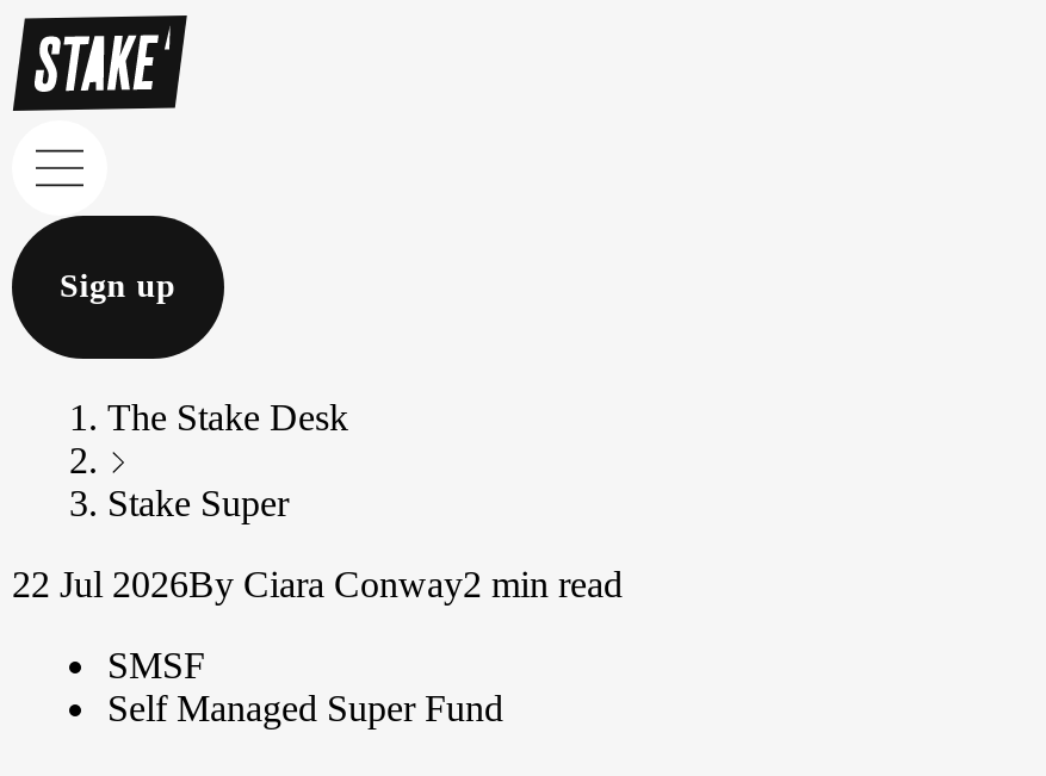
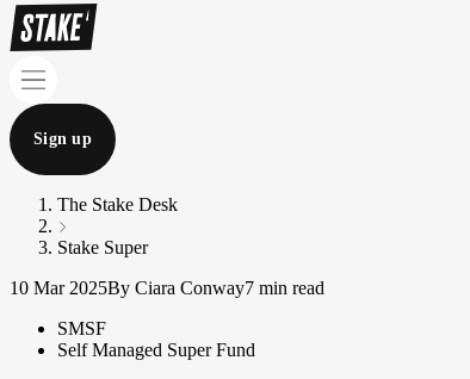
[12,564,623,604] 22 Jul 2026By Ciara Conway2 min read -> [10,278,324,298] 10 Mar 2025By Ciara Conway7 min read

